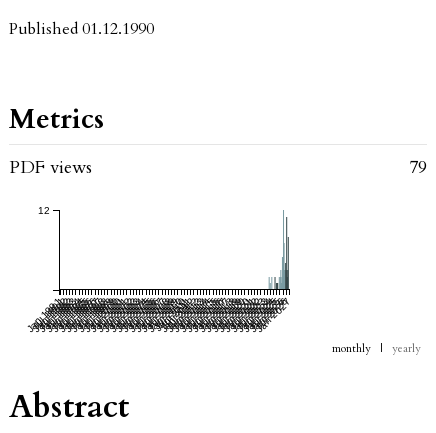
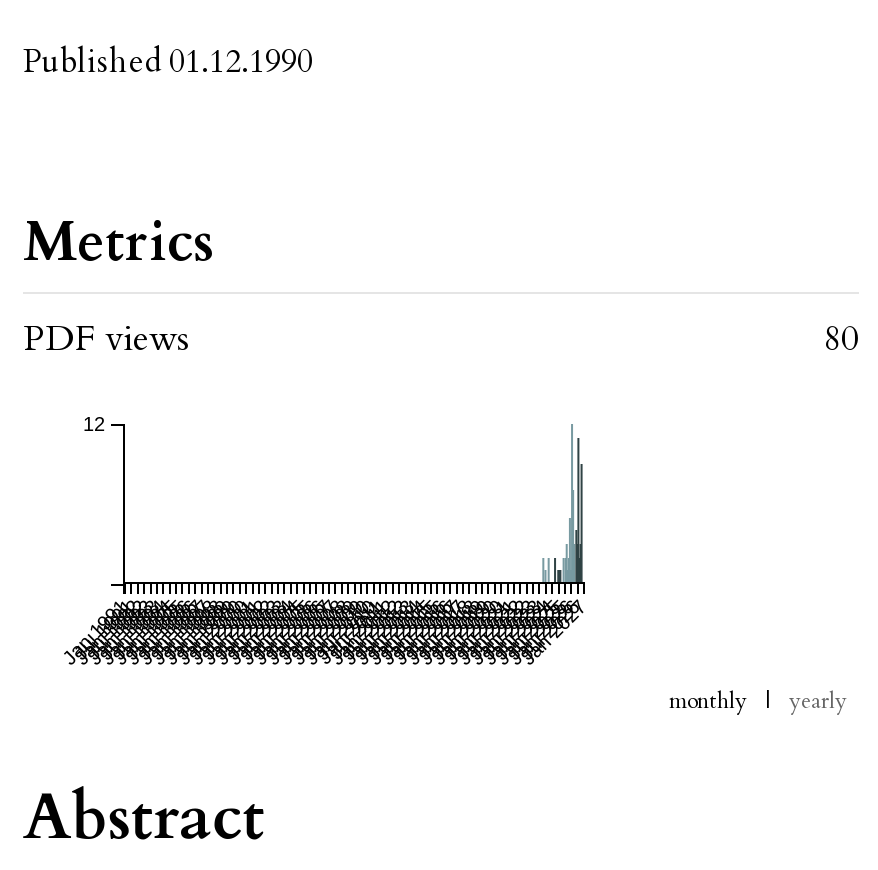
[409,155,427,180] 79 -> [823,314,859,364] 80

